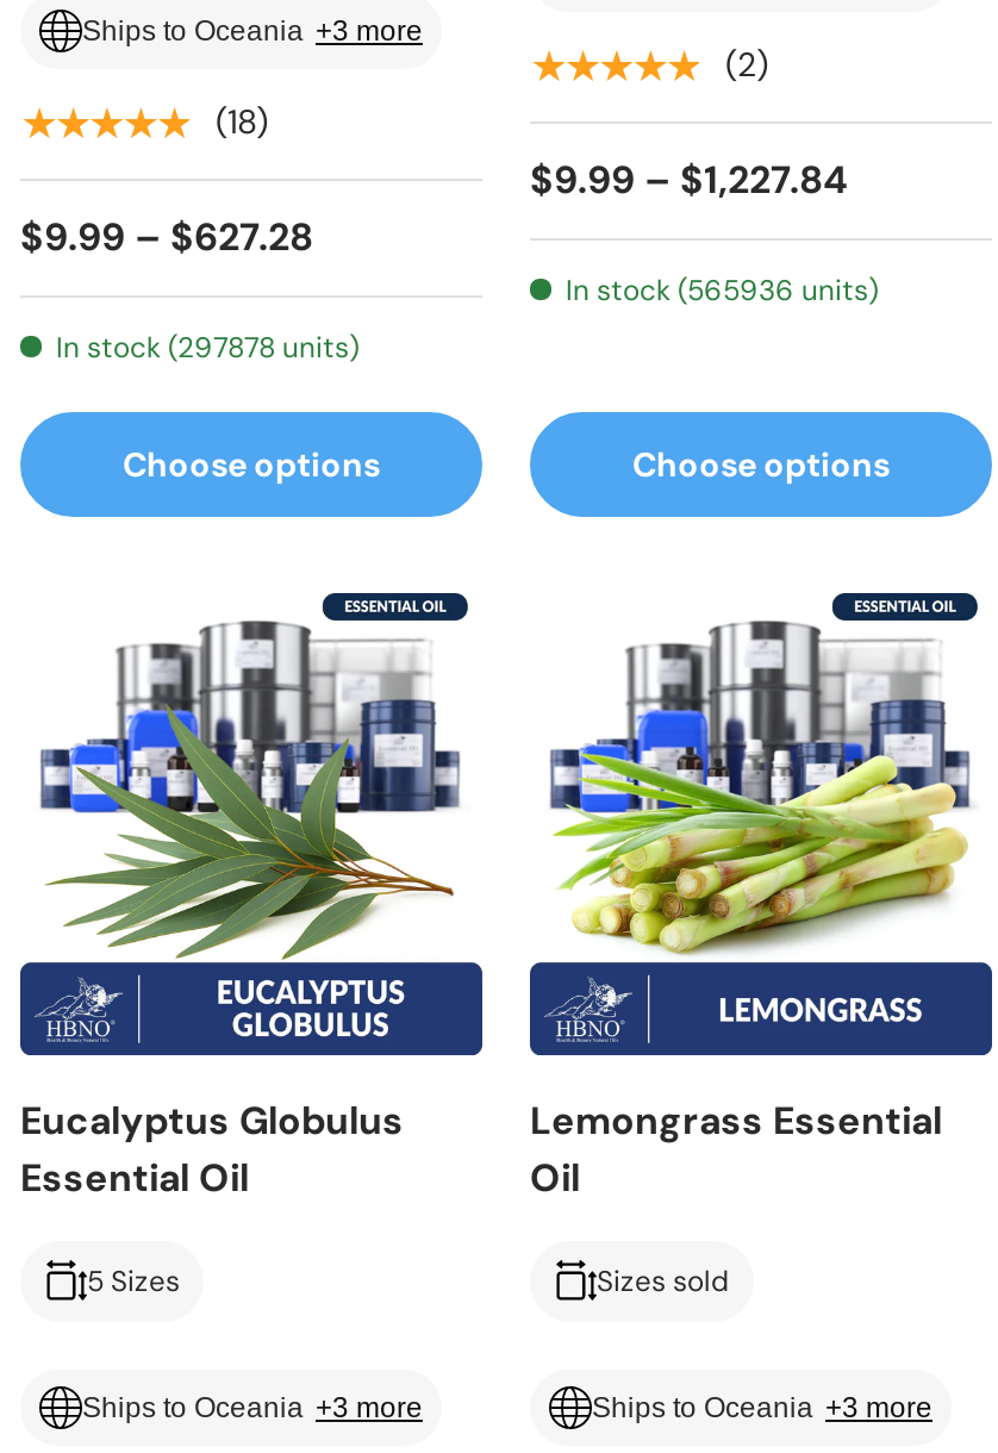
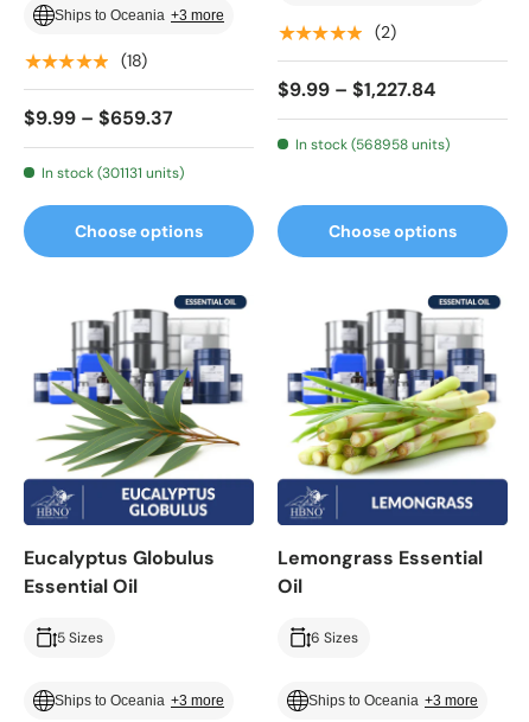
[20,211,313,261] $9.99 – $627.28 -> [24,105,173,130] $9.99 – $659.37
[566,270,878,308] In stock (565936 units) -> [295,135,450,154] In stock (568958 units)
[56,328,358,366] In stock (297878 units) -> [42,163,184,182] In stock (301131 units)
[597,1261,730,1299] Sizes sold -> [311,628,358,647] 6 Sizes

